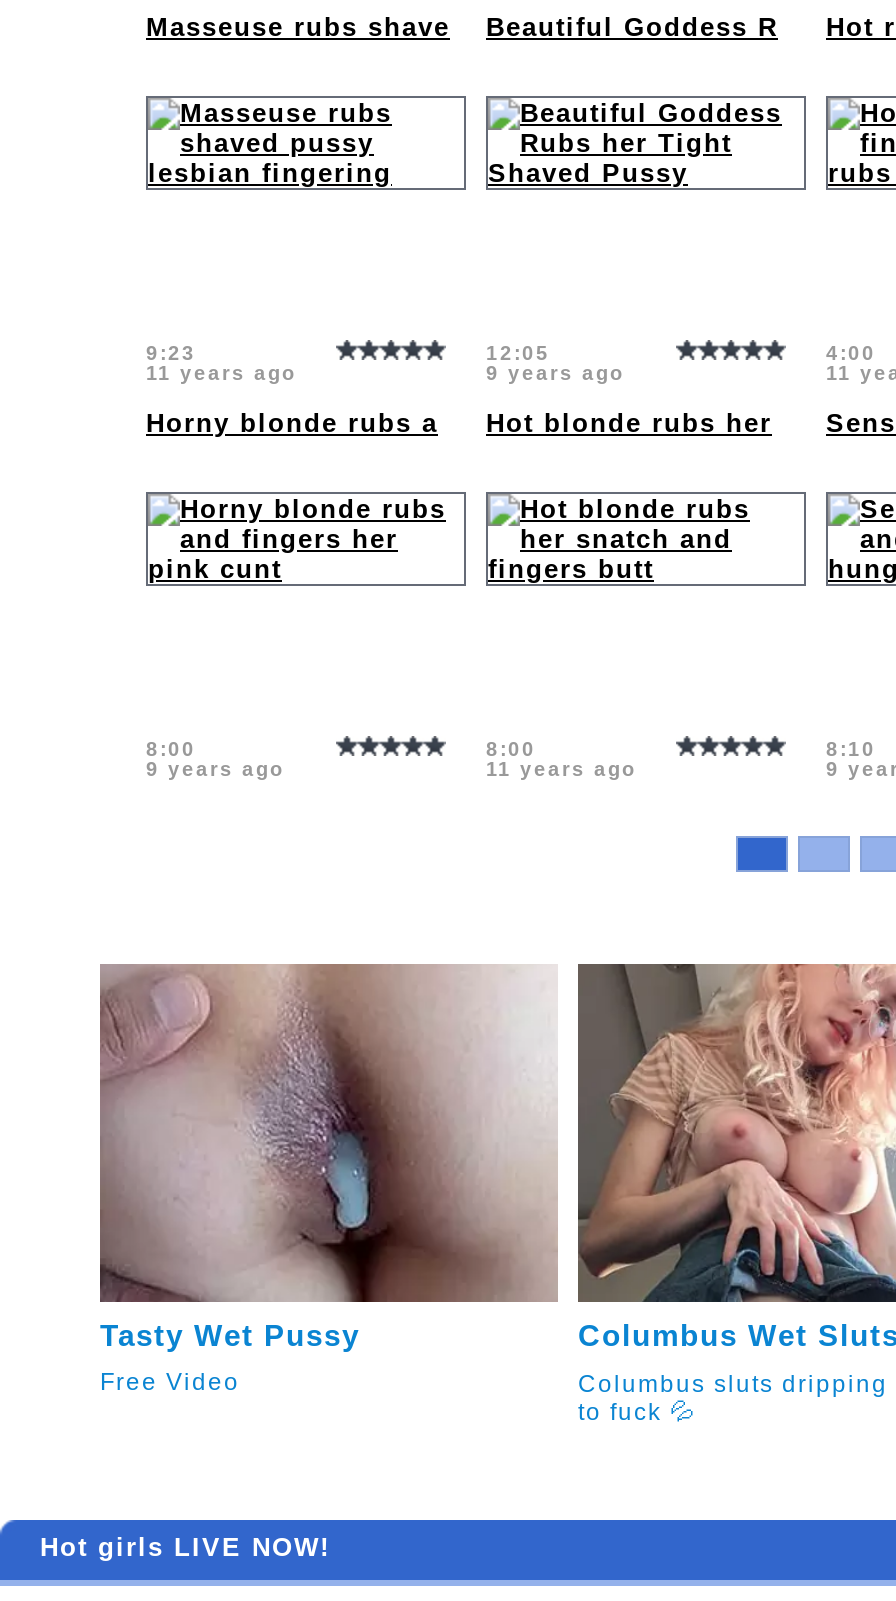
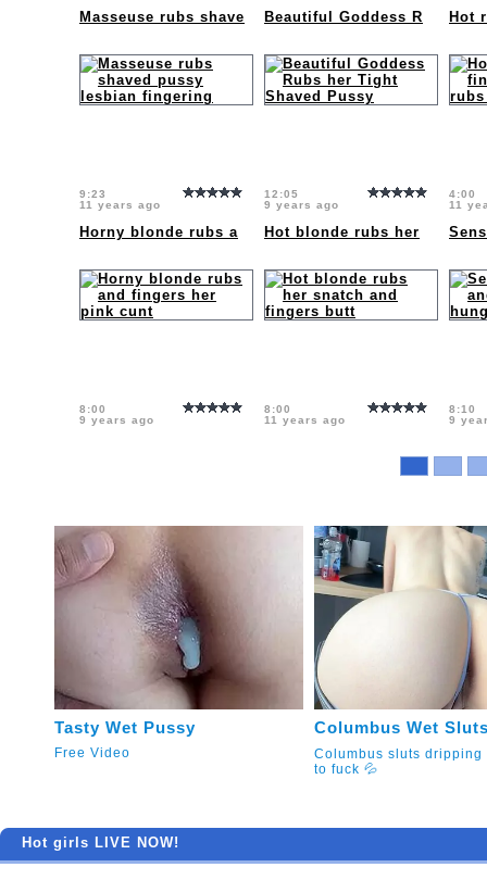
[576,962,890,1304] [image] -> [313,525,484,711] [image]

